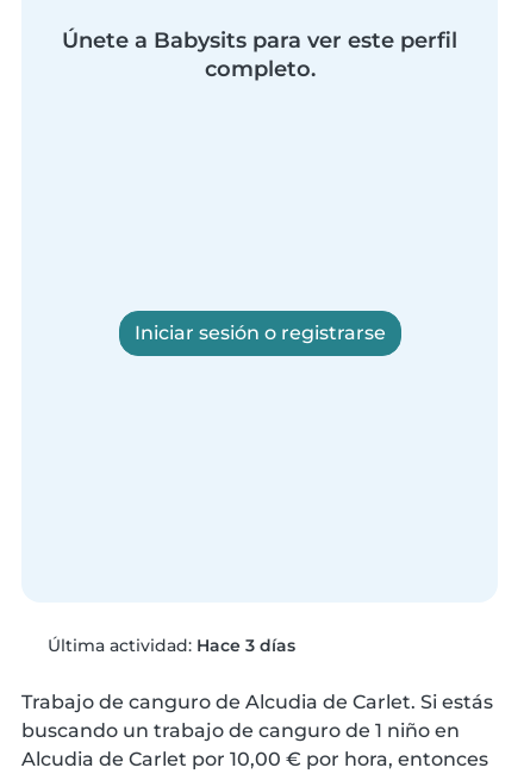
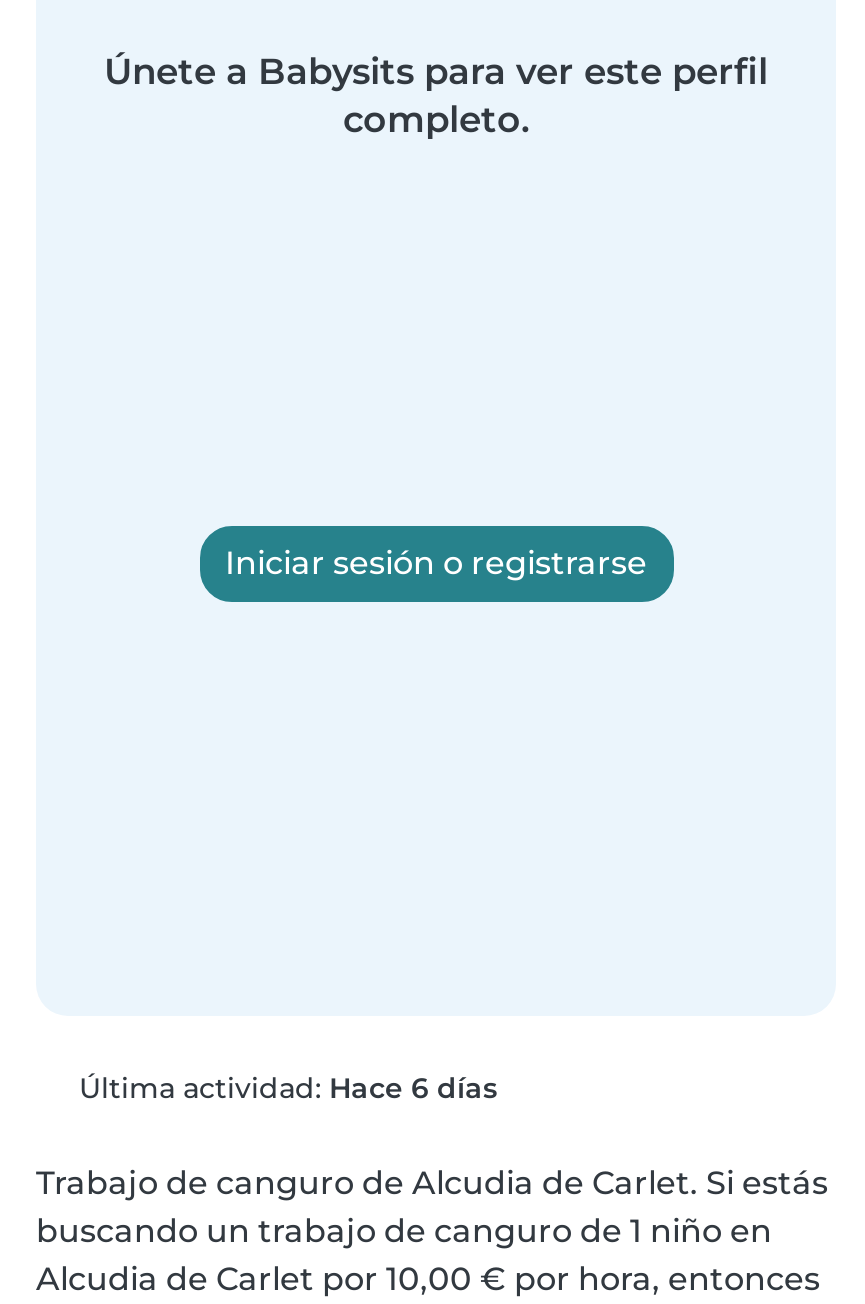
[42,635,295,656] Última actividad: Hace 3 días -> [71,1070,497,1106] Última actividad: Hace 6 días

